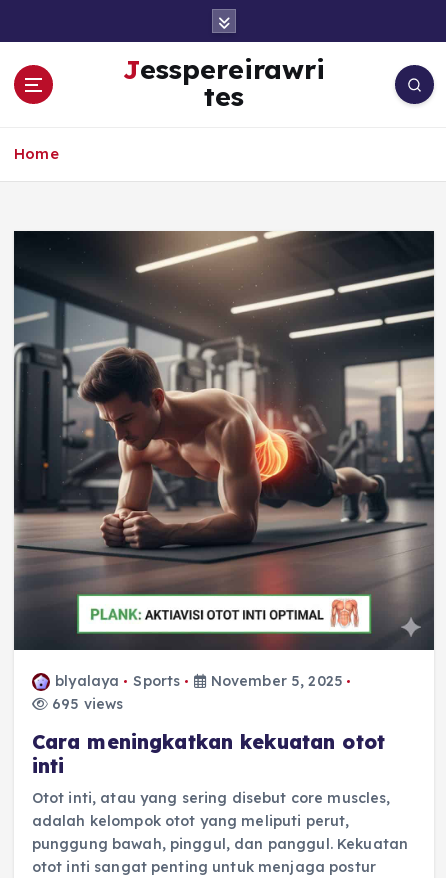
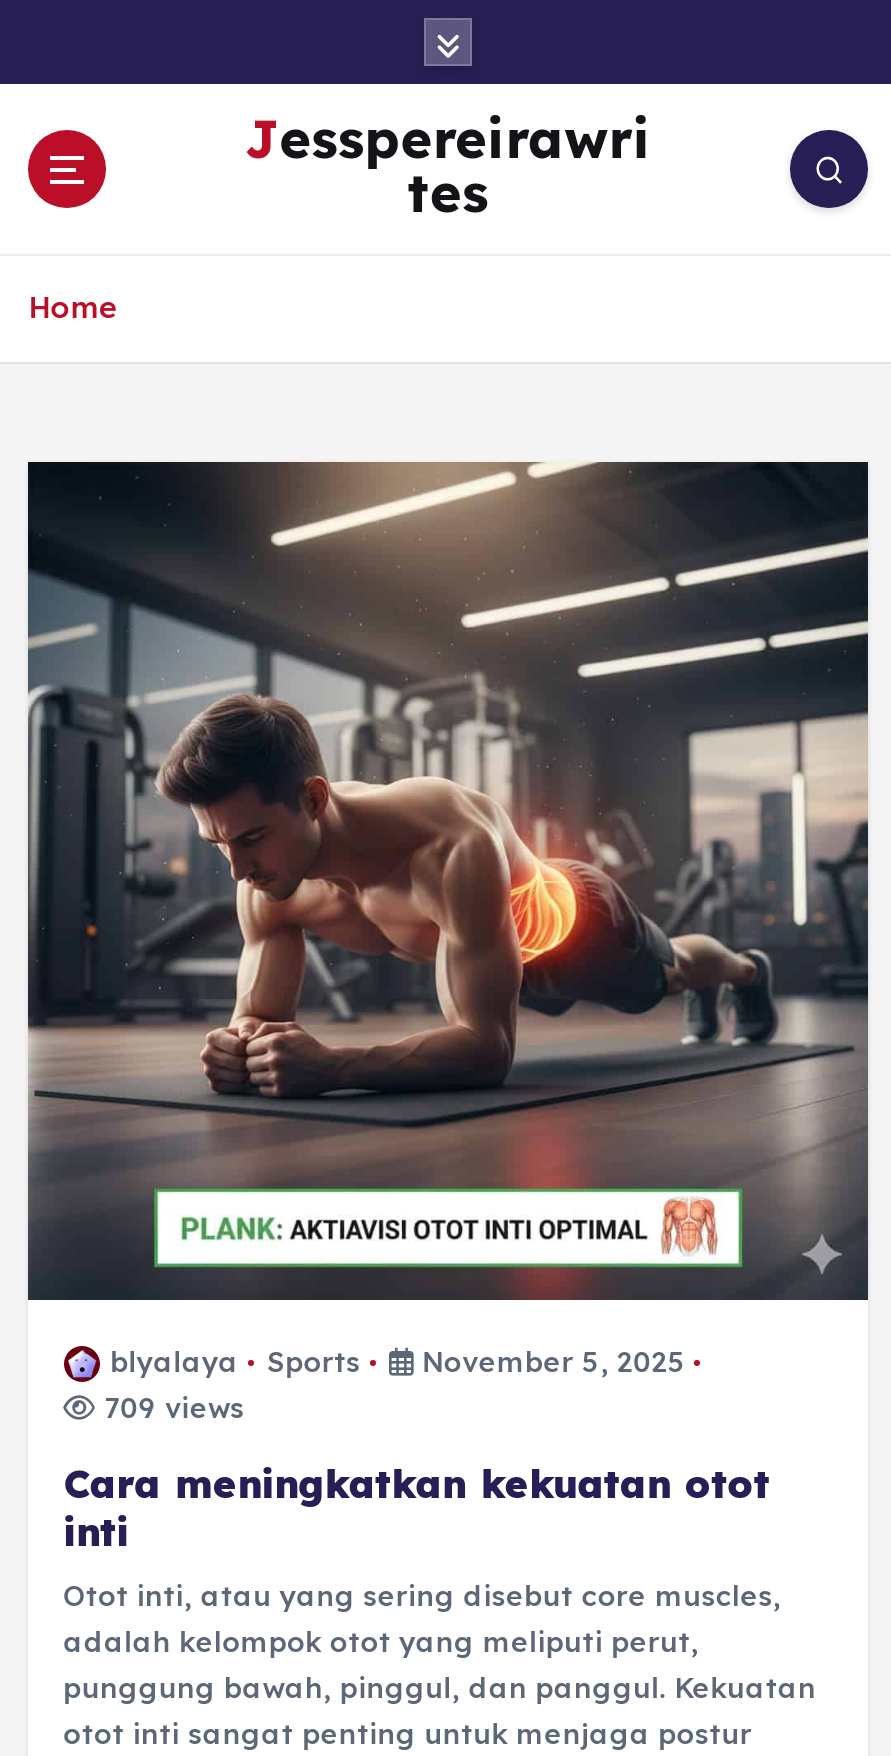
[48,695,123,713] 695 views -> [96,1389,244,1425] 709 views

